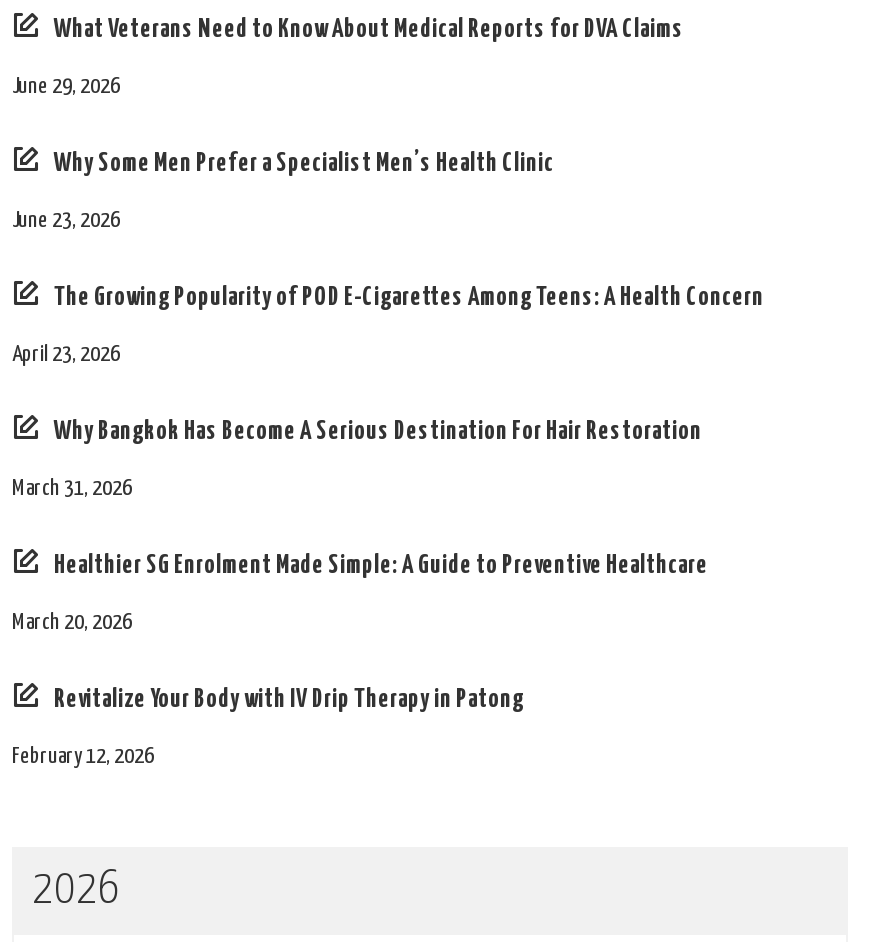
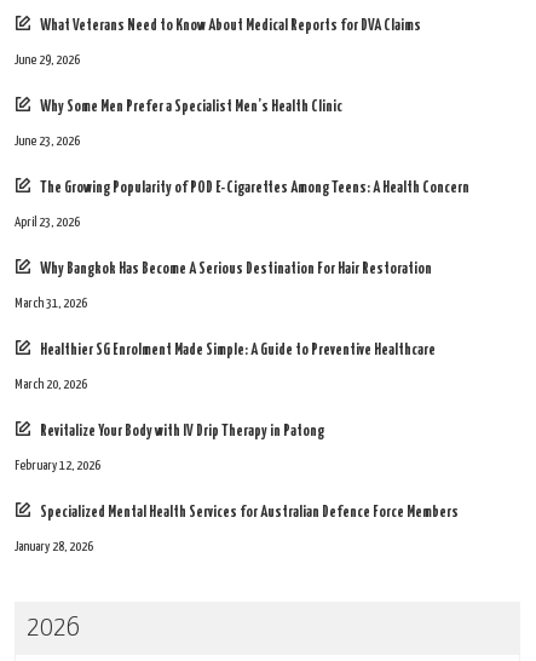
none -> [15,505,459,554] Specialized Mental Health Services for Australian Defence Force Members | January 28, 2026

